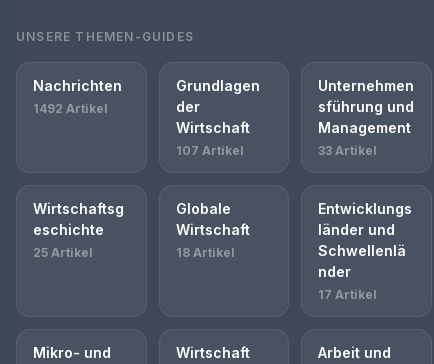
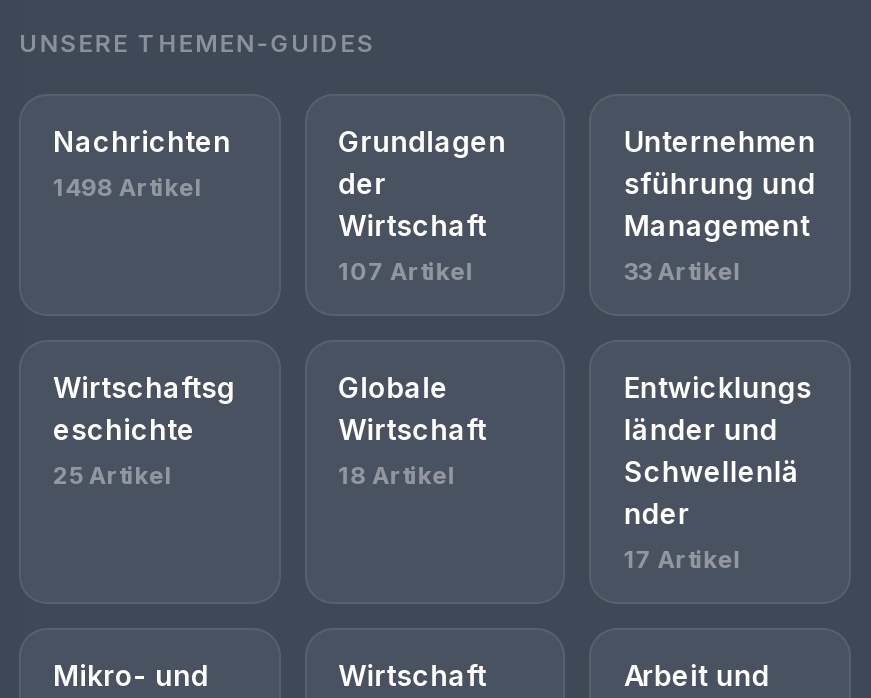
[33,101,108,116] 1492 Artikel -> [53,172,203,202] 1498 Artikel

